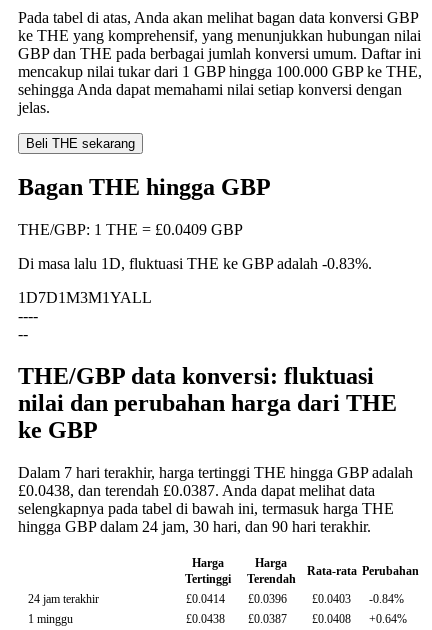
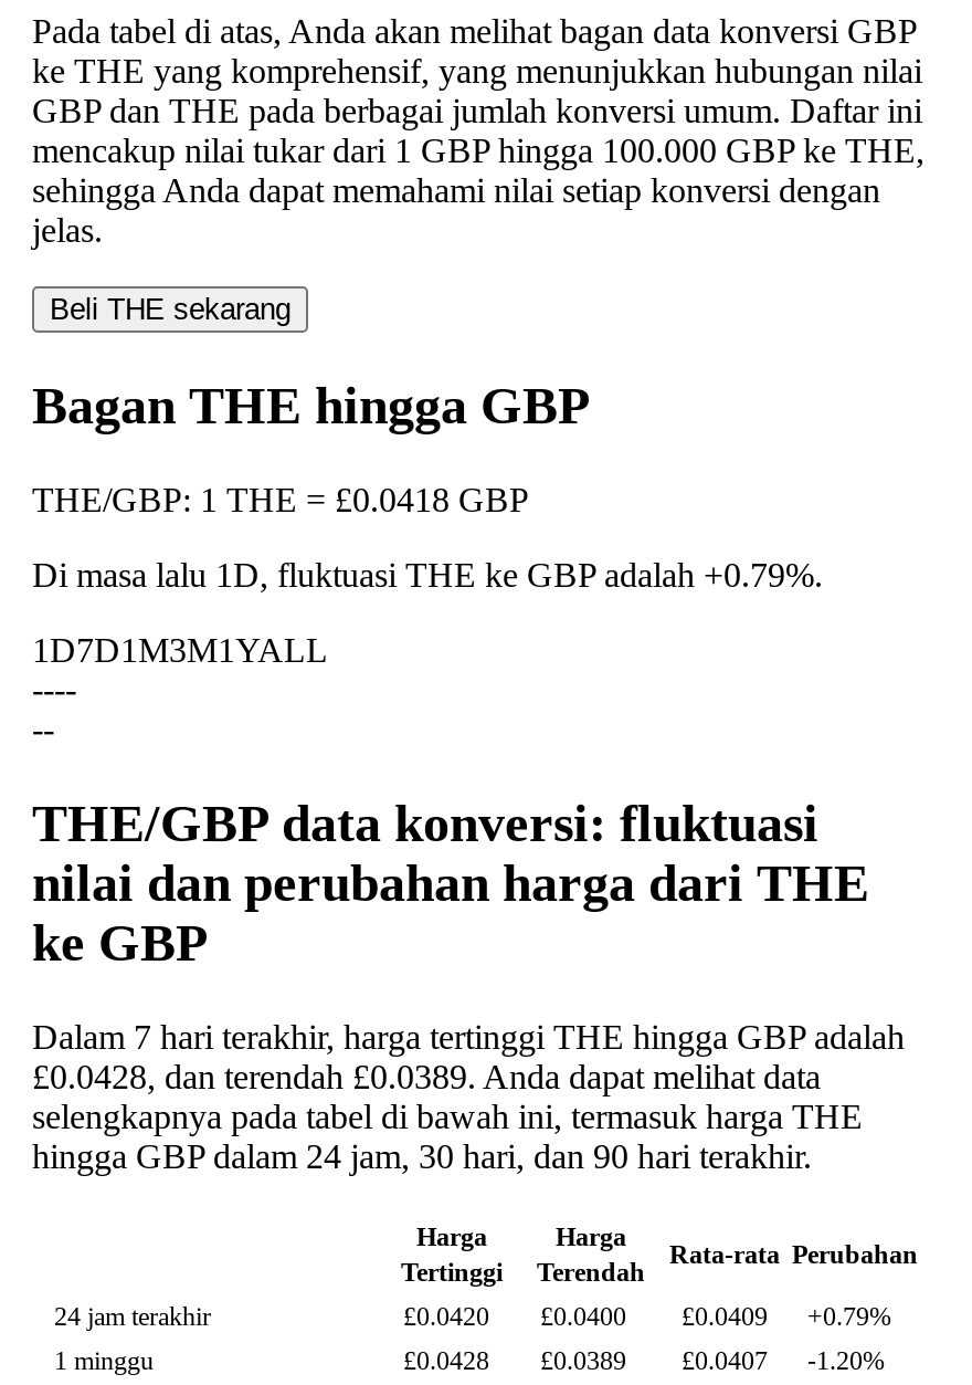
[18,221,243,238] THE/GBP: 1 THE = £0.0409 GBP -> [32,481,529,519] THE/GBP: 1 THE = £0.0418 GBP
[18,255,372,272] Di masa lalu 1D, fluktuasi THE ke GBP adalah -0.83%. -> [32,557,823,594] Di masa lalu 1D, fluktuasi THE ke GBP adalah +0.79%.
[18,482,375,499] £0.0438, dan terendah £0.0387. Anda dapat melihat data -> [32,1058,821,1096] £0.0428, dan terendah £0.0389. Anda dapat melihat data
[186,592,225,606] £0.0414 -> [403,1301,489,1332] £0.0420
[248,592,287,606] £0.0396 -> [540,1301,626,1332] £0.0400
[312,592,351,606] £0.0403 -> [682,1301,768,1332] £0.0409
[369,592,404,606] -0.84% -> [807,1301,891,1332] +0.79%
[186,612,225,626] £0.0438 -> [403,1345,489,1376] £0.0428
[248,612,287,626] £0.0387 -> [540,1345,626,1376] £0.0389
[312,612,351,626] £0.0408 -> [682,1345,768,1376] £0.0407
[369,612,407,626] +0.64% -> [807,1345,885,1376] -1.20%

